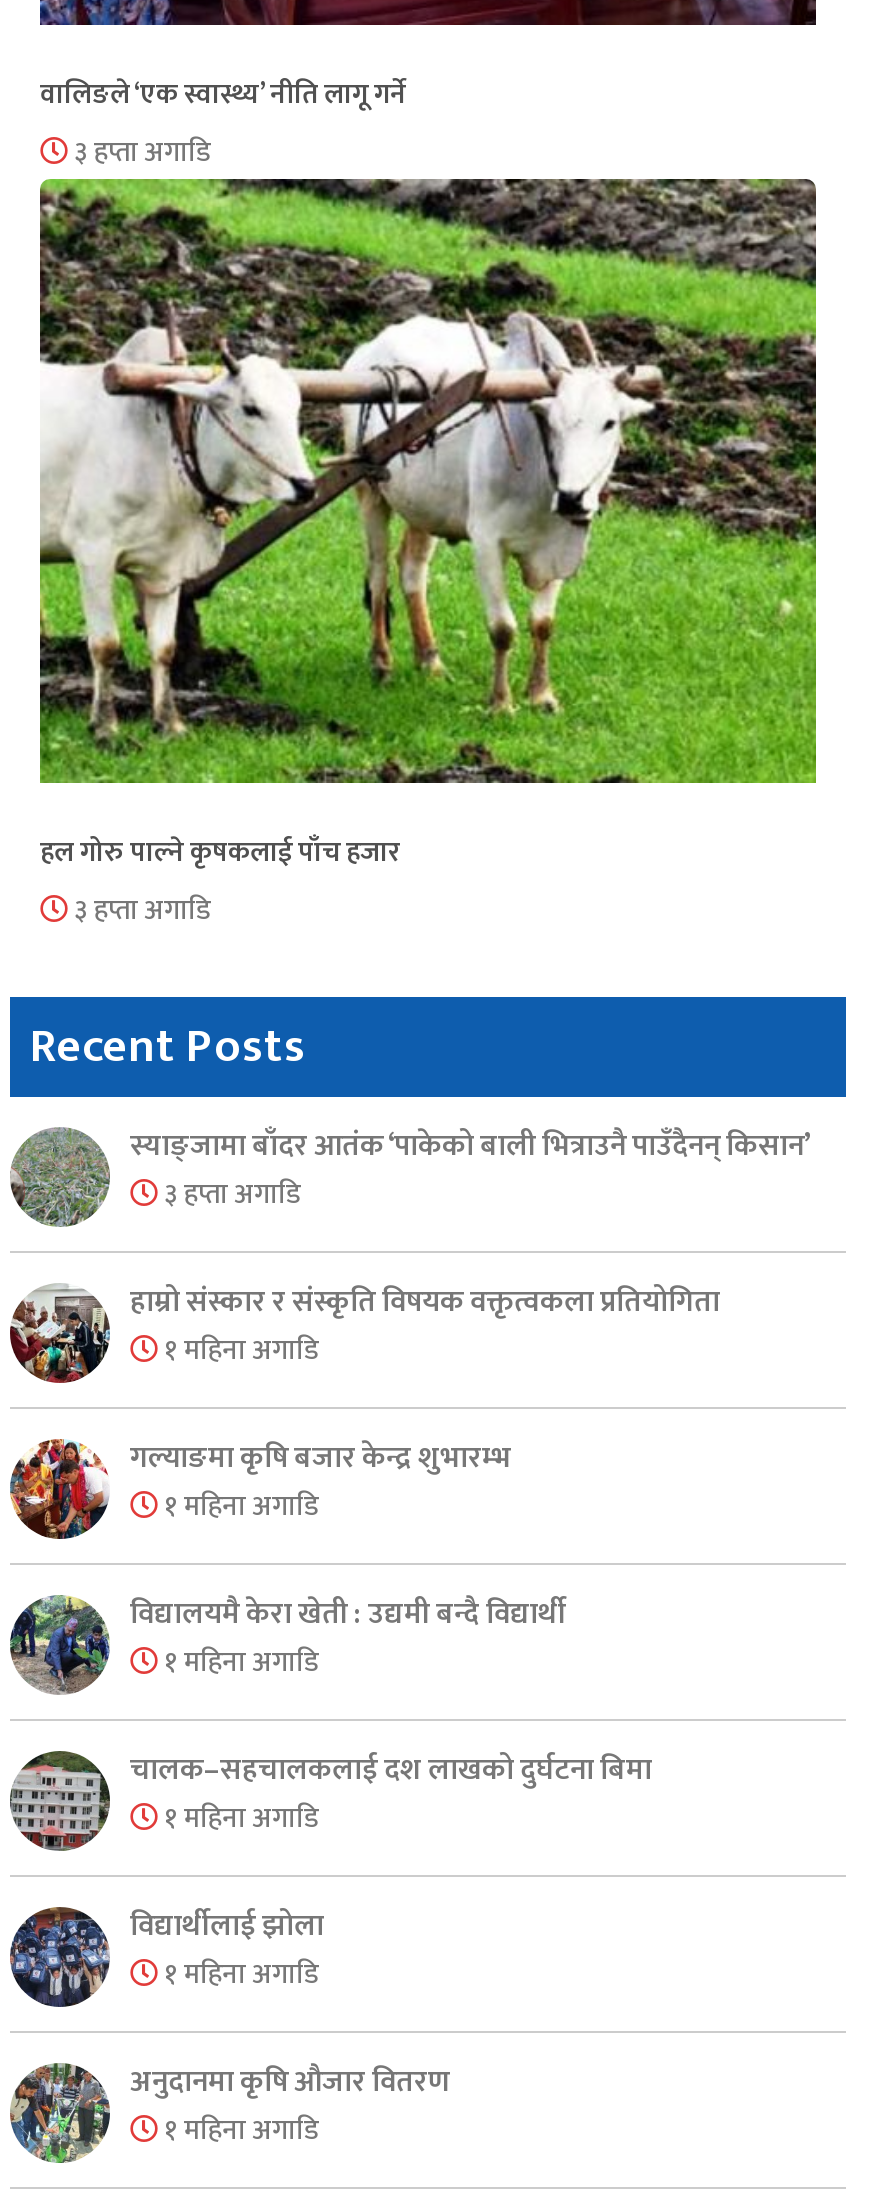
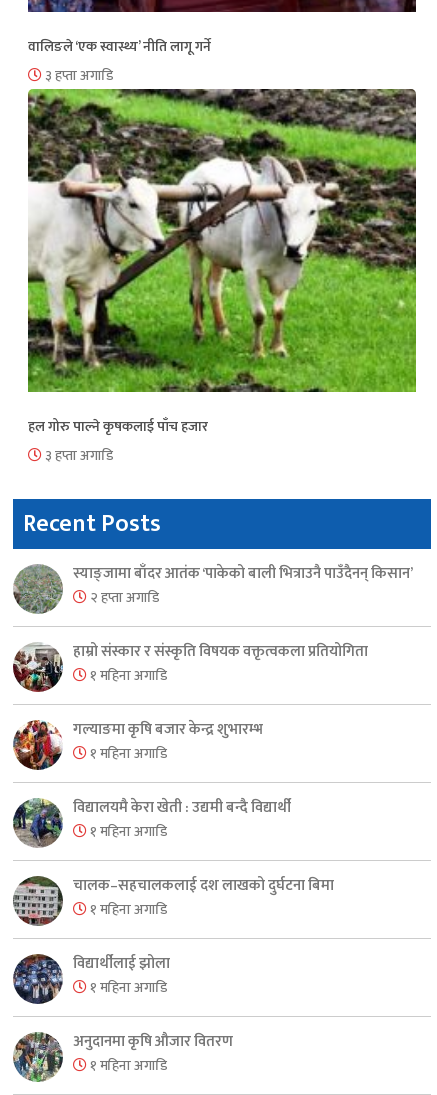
[158,1170,300,1216] ३ हप्ता अगाडि -> [87,586,159,609] २ हप्ता अगाडि

